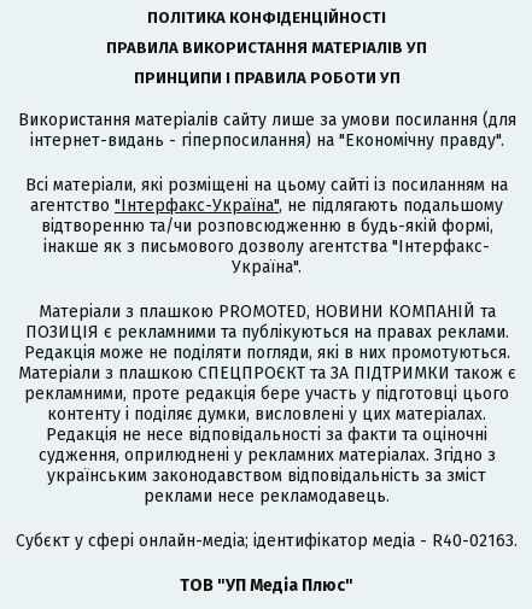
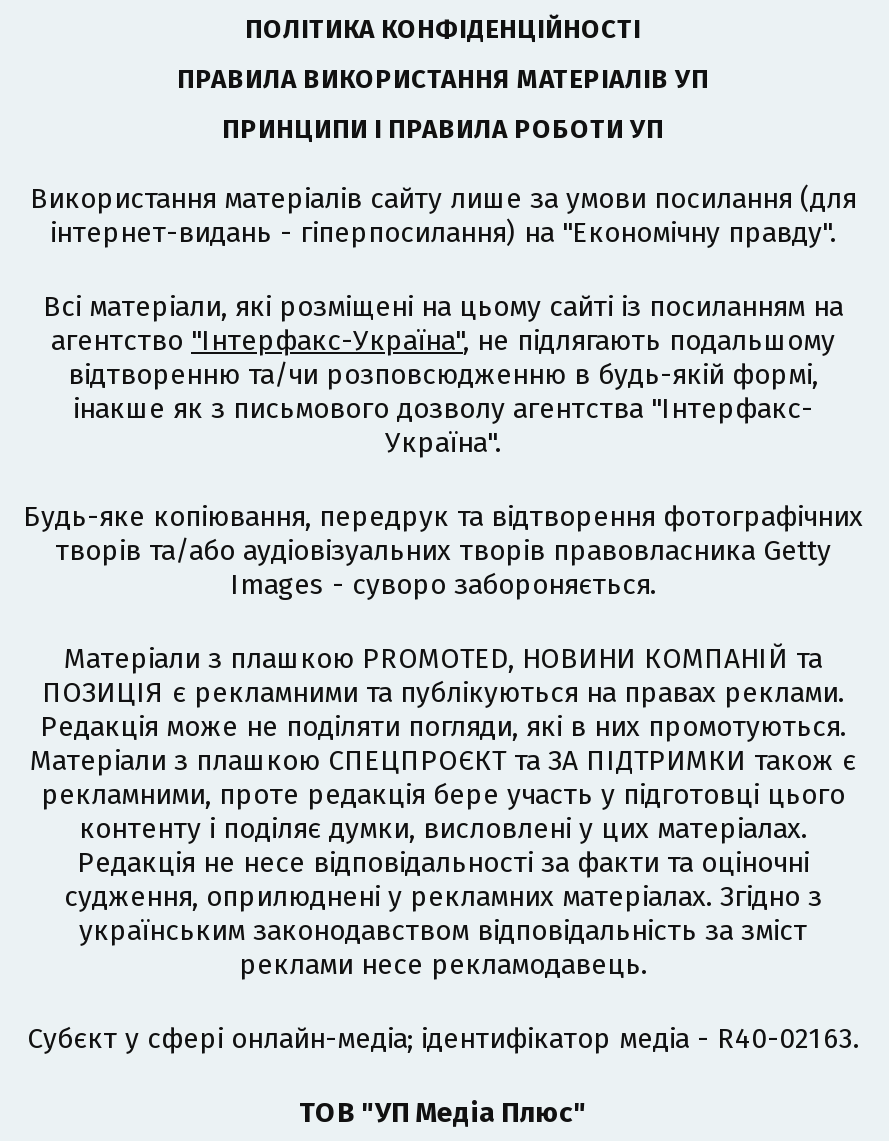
none -> [23,501,863,603] Будь-яке копіювання, передрук та відтворення фотографічних | творів та/або аудіовізуальних творів правовласника Getty | Images - суворо забороняється.

